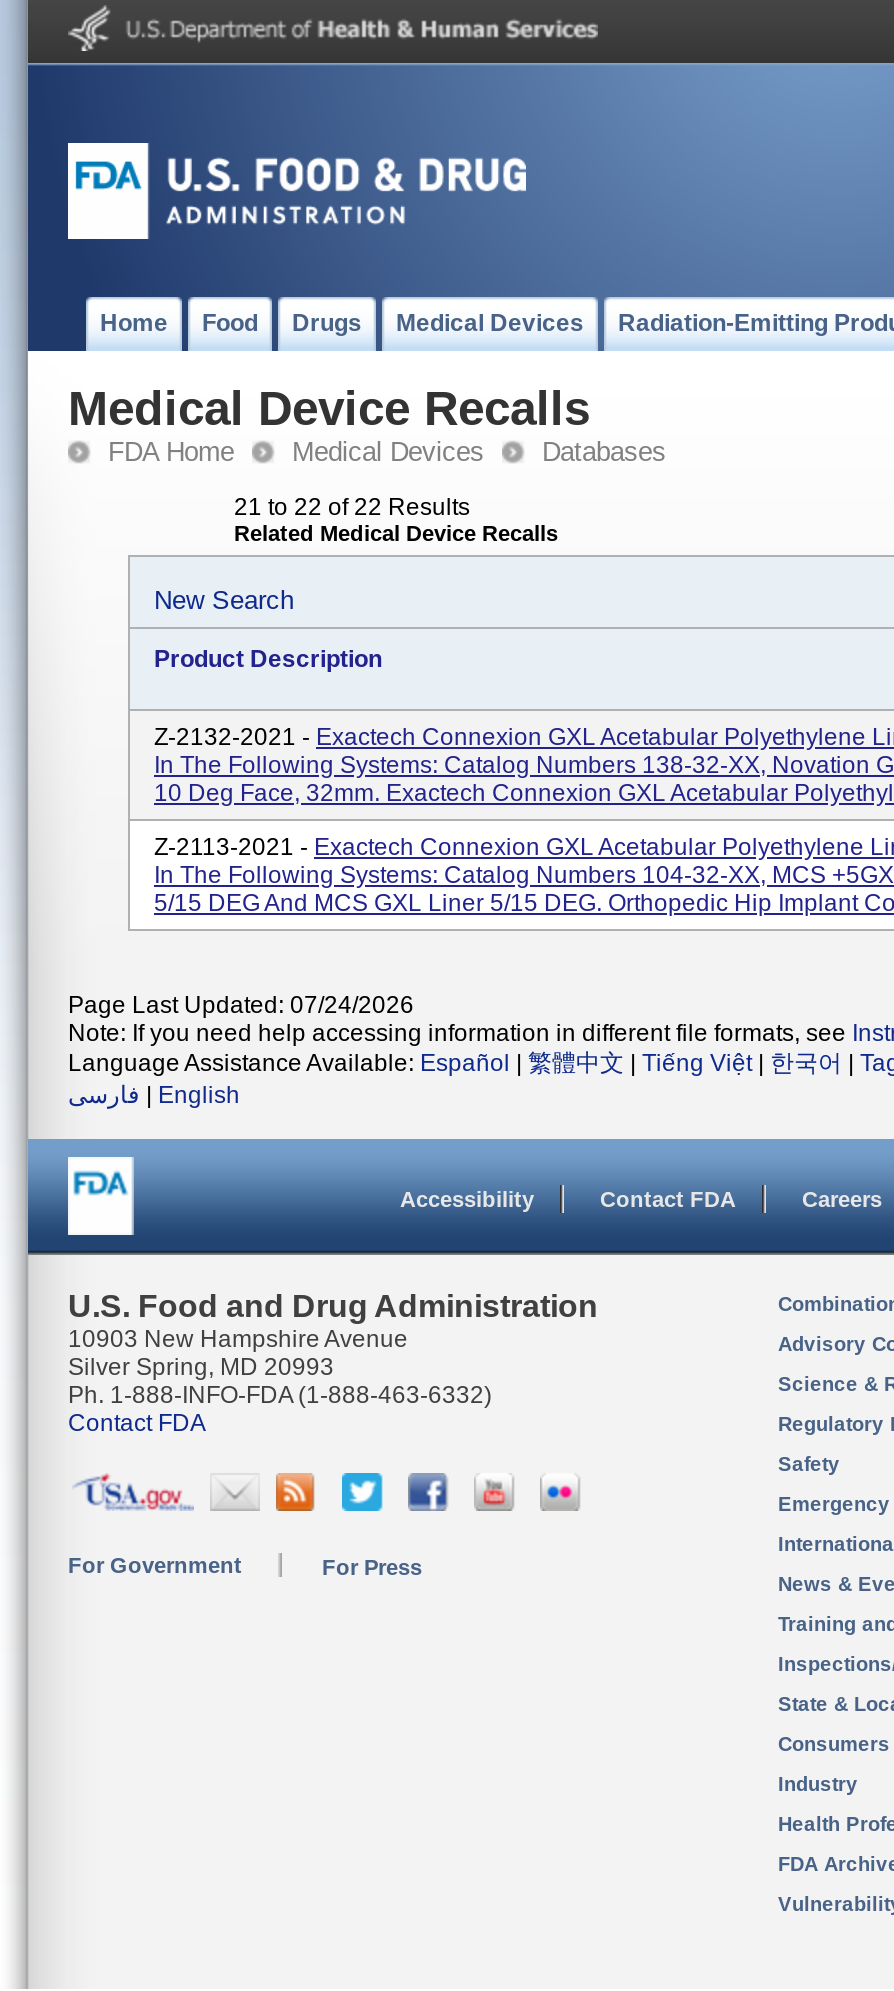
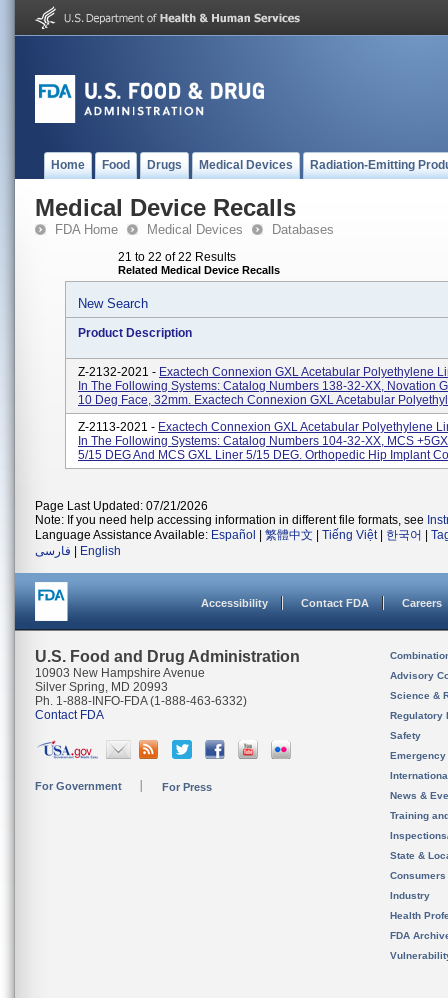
[68,991,414,1019] Page Last Updated: 07/24/2026 -> [35,499,208,513] Page Last Updated: 07/21/2026

